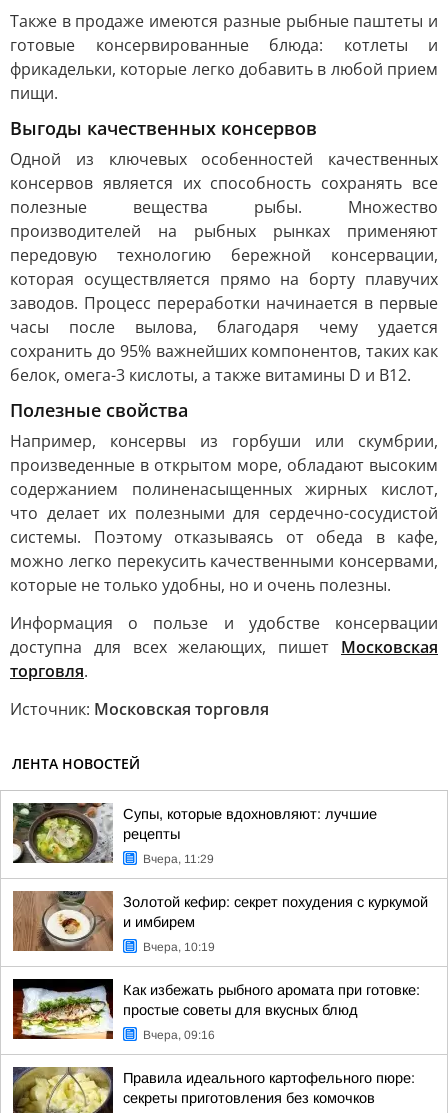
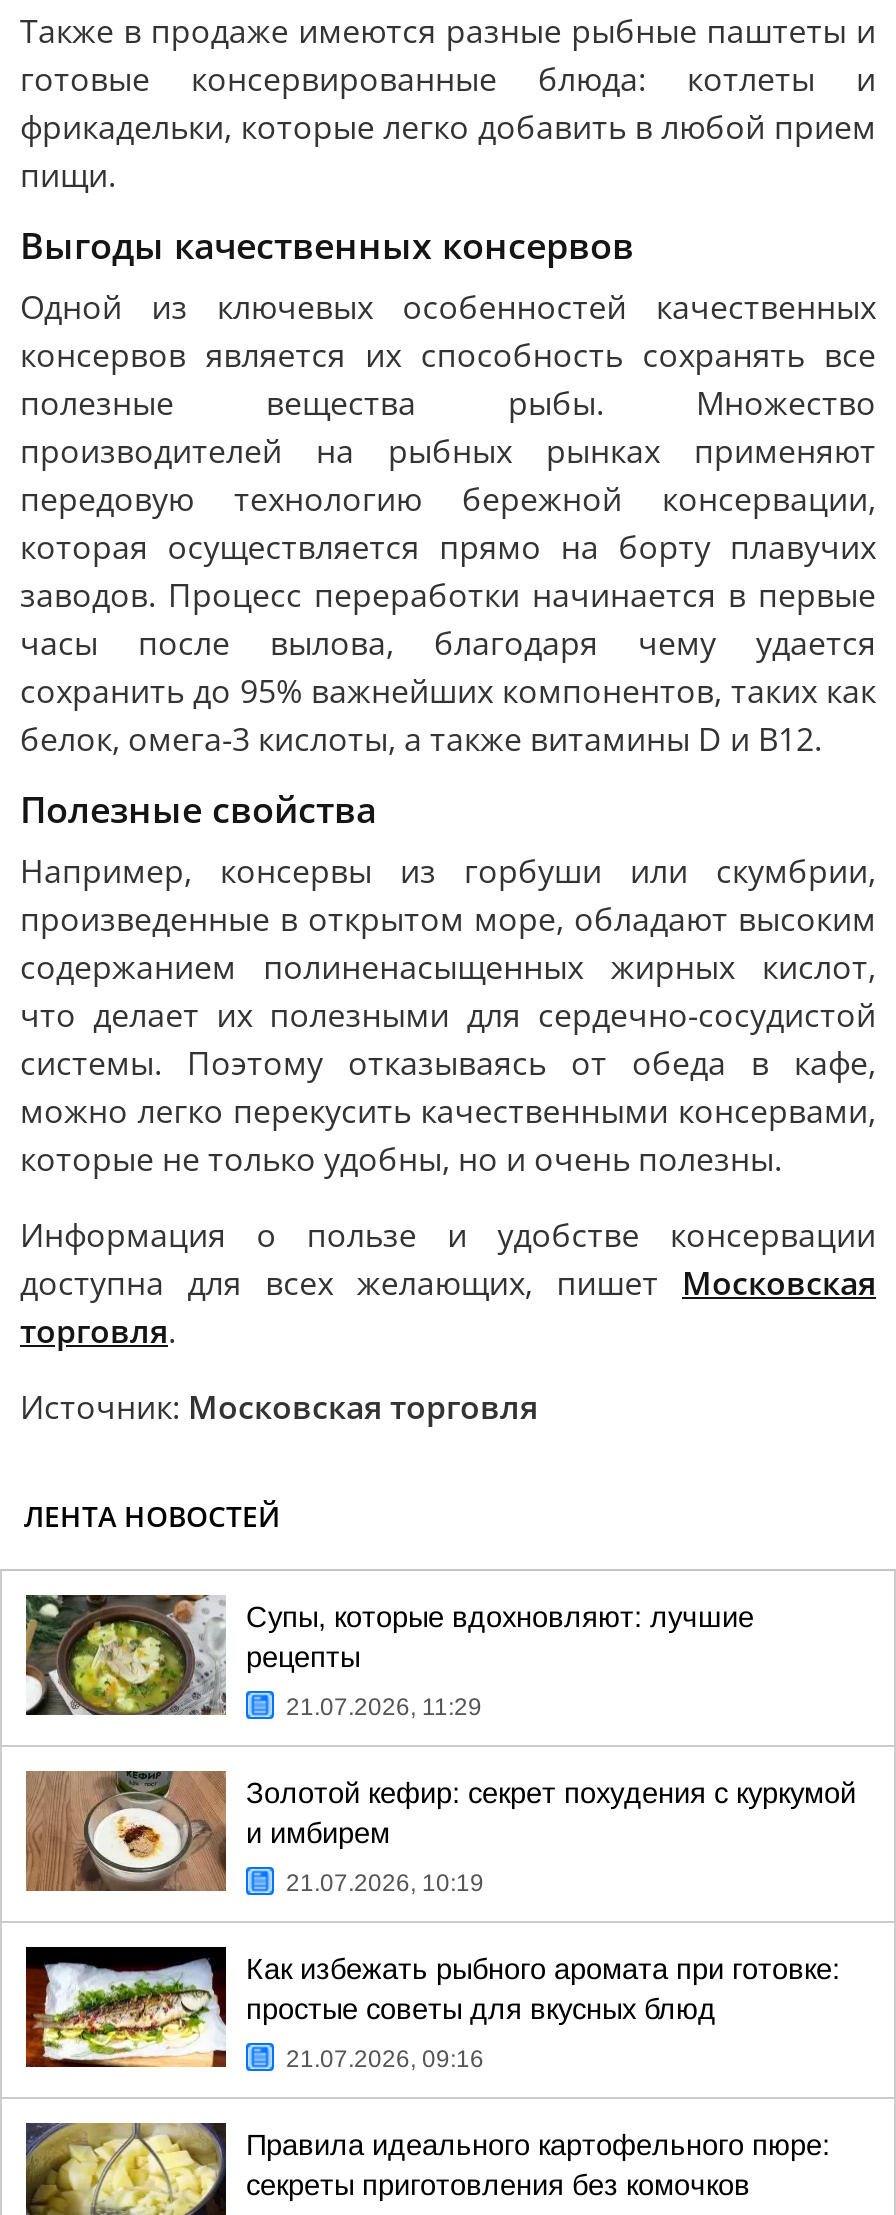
[143,852,214,866] Вчера, 11:29 -> [286,1693,482,1721] 21.07.2026, 11:29
[143,940,215,954] Вчера, 10:19 -> [286,1869,484,1897] 21.07.2026, 10:19
[143,1028,215,1042] Вчера, 09:16 -> [286,2045,484,2073] 21.07.2026, 09:16

